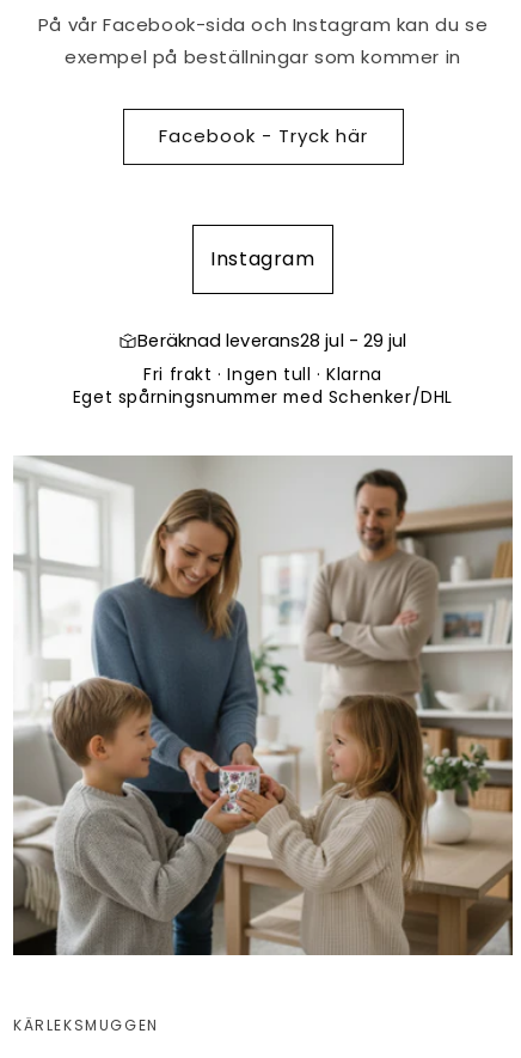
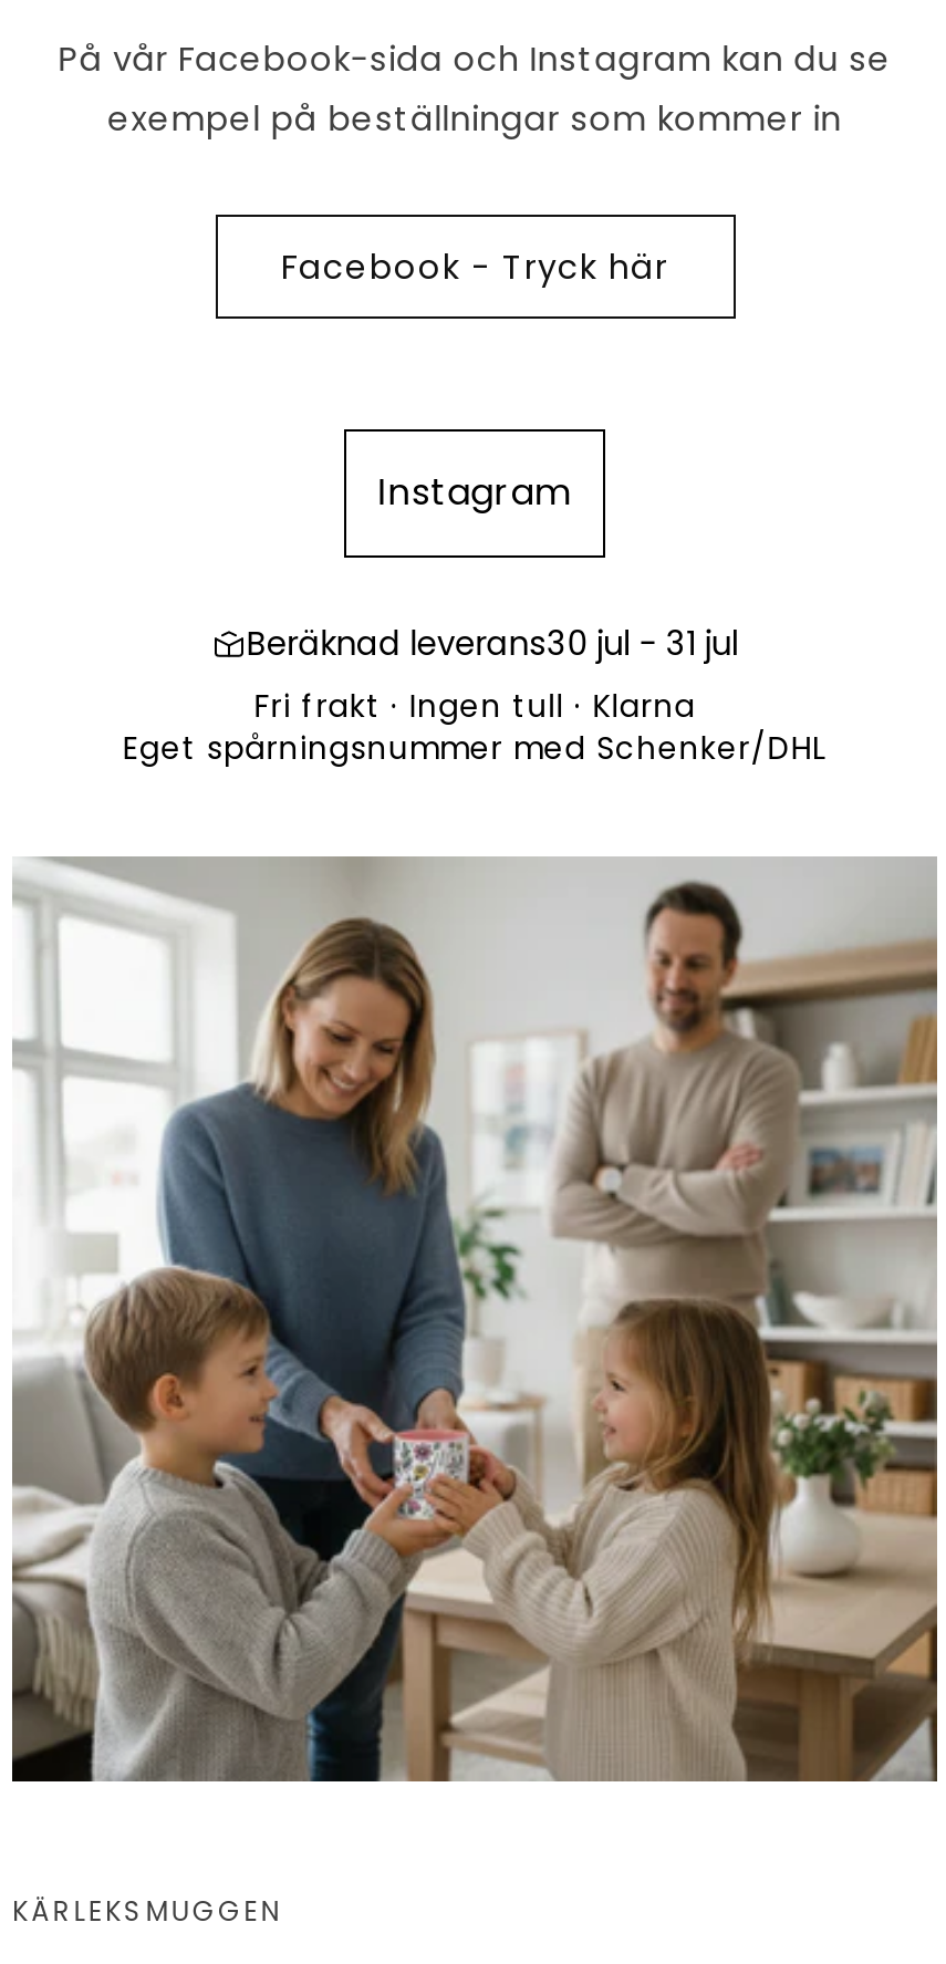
[138,328,407,352] Beräknad leverans28 jul - 29 jul -> [247,622,738,666] Beräknad leverans30 jul - 31 jul

